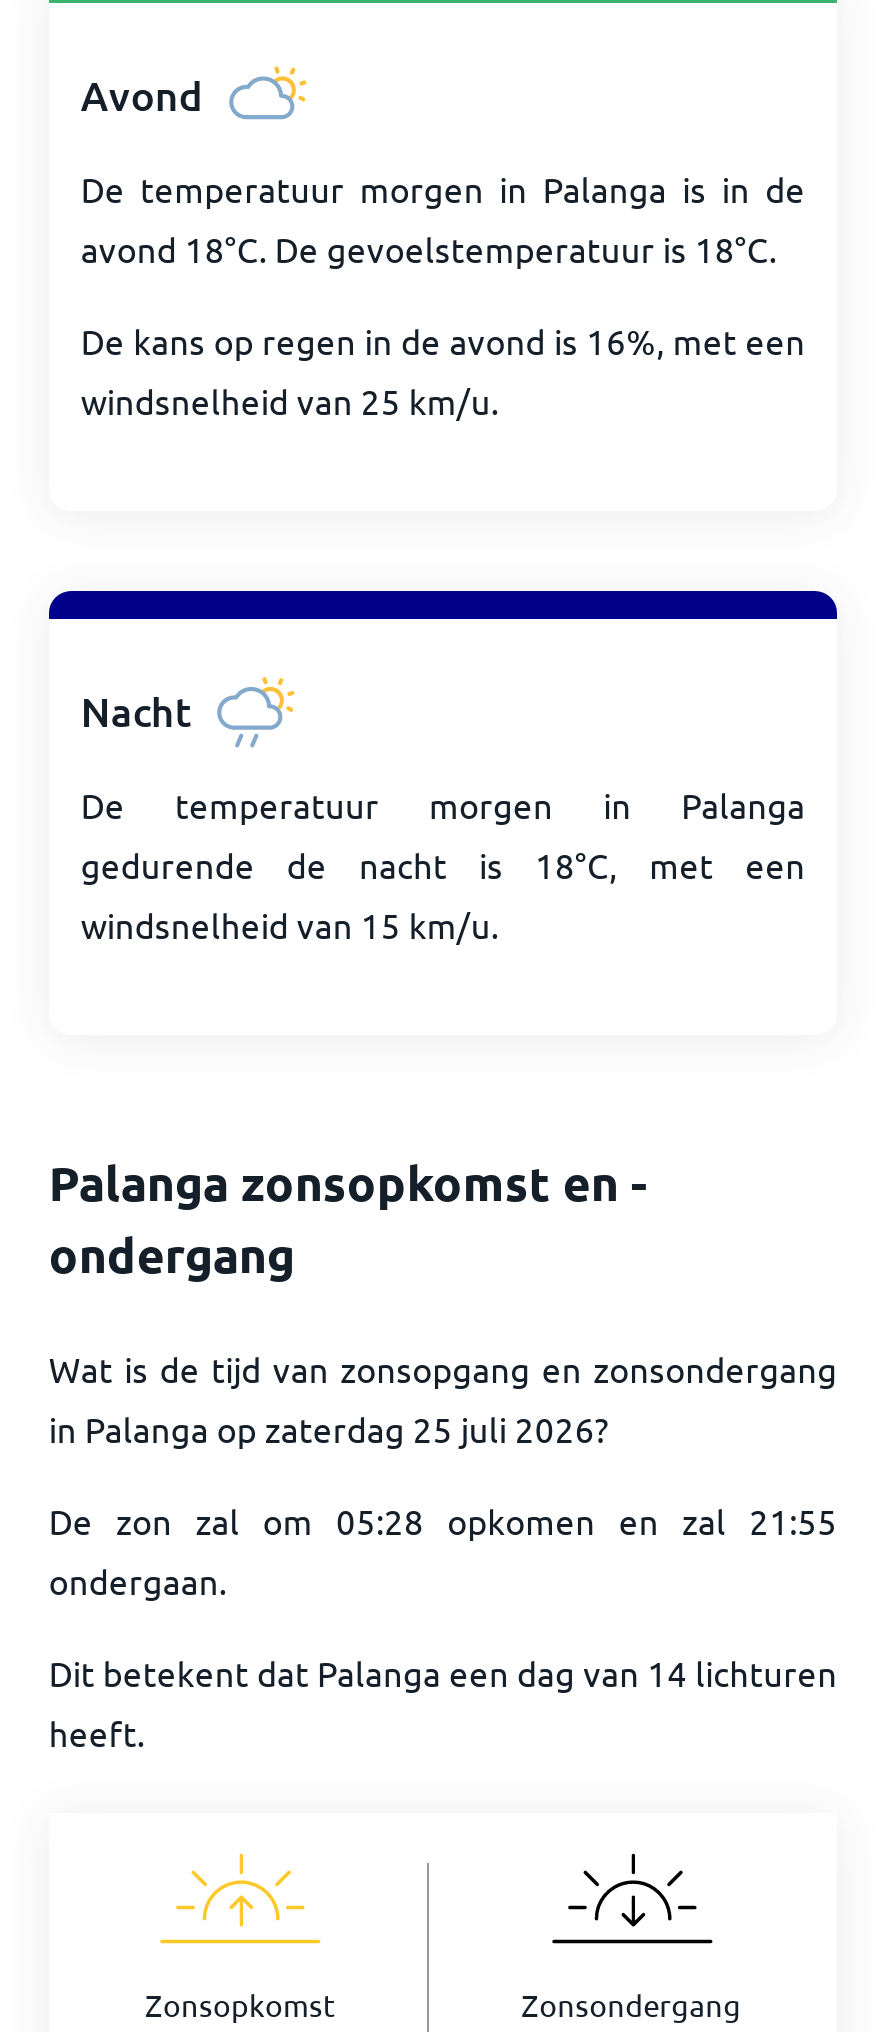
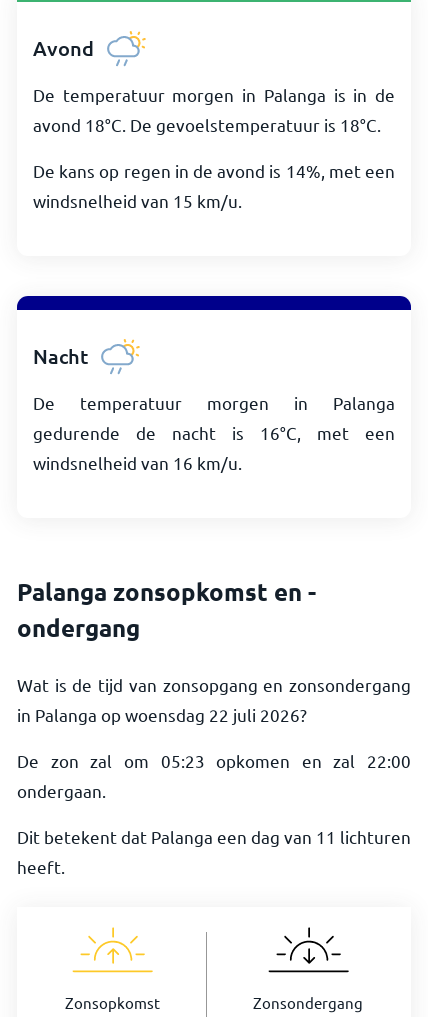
[235,63,307,129] [image] -> [110,30,146,66] [image]
[81,319,805,361] De kans op regen in de avond is 16%, met een -> [33,160,395,181] De kans op regen in de avond is 14%, met een
[81,379,499,421] windsnelheid van 25 km/u. -> none
none -> [33,452,242,473] windsnelheid van 16 km/u.
[81,843,805,885] gedurende de nacht is 18°C, met een -> [33,422,395,443] gedurende de nacht is 16°C, met een
moved [81,903,499,945] -> [33,190,242,211]: windsnelheid van 15 km/u.
[49,1407,609,1449] in Palanga op zaterdag 25 juli 2026? -> [17,704,307,725] in Palanga op woensdag 22 juli 2026?
[49,1499,837,1541] De zon zal om 05:28 opkomen en zal 21:55 -> [17,750,411,771] De zon zal om 05:23 opkomen en zal 22:00
[49,1651,837,1693] Dit betekent dat Palanga een dag van 14 lichturen -> [17,826,411,847] Dit betekent dat Palanga een dag van 11 lichturen

